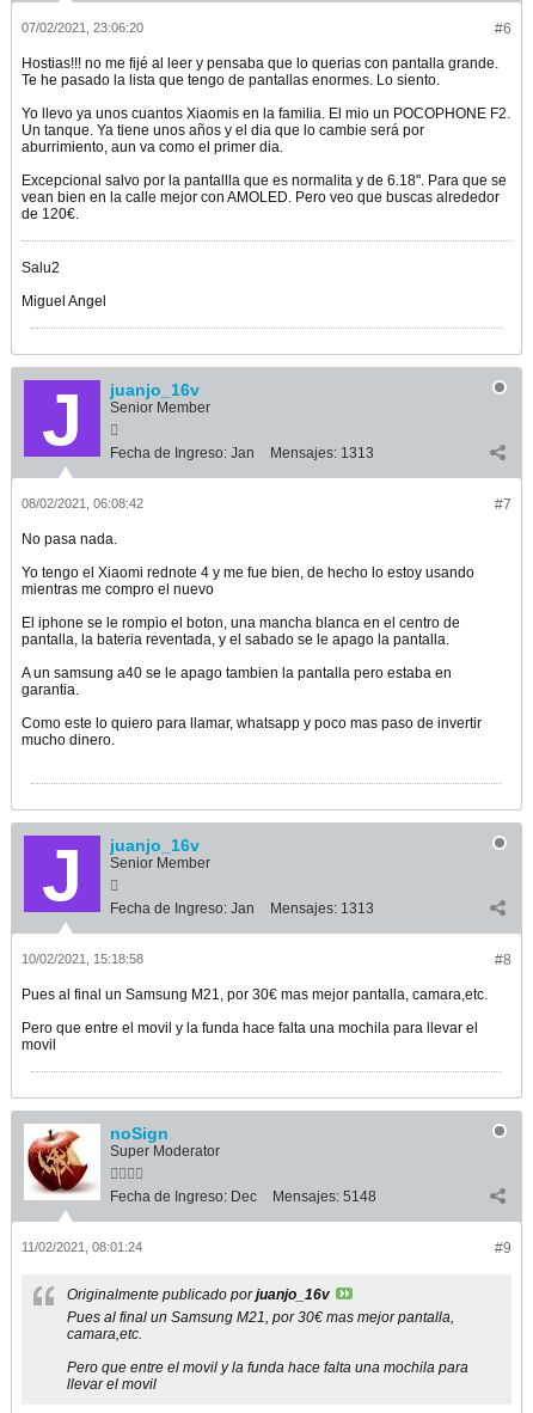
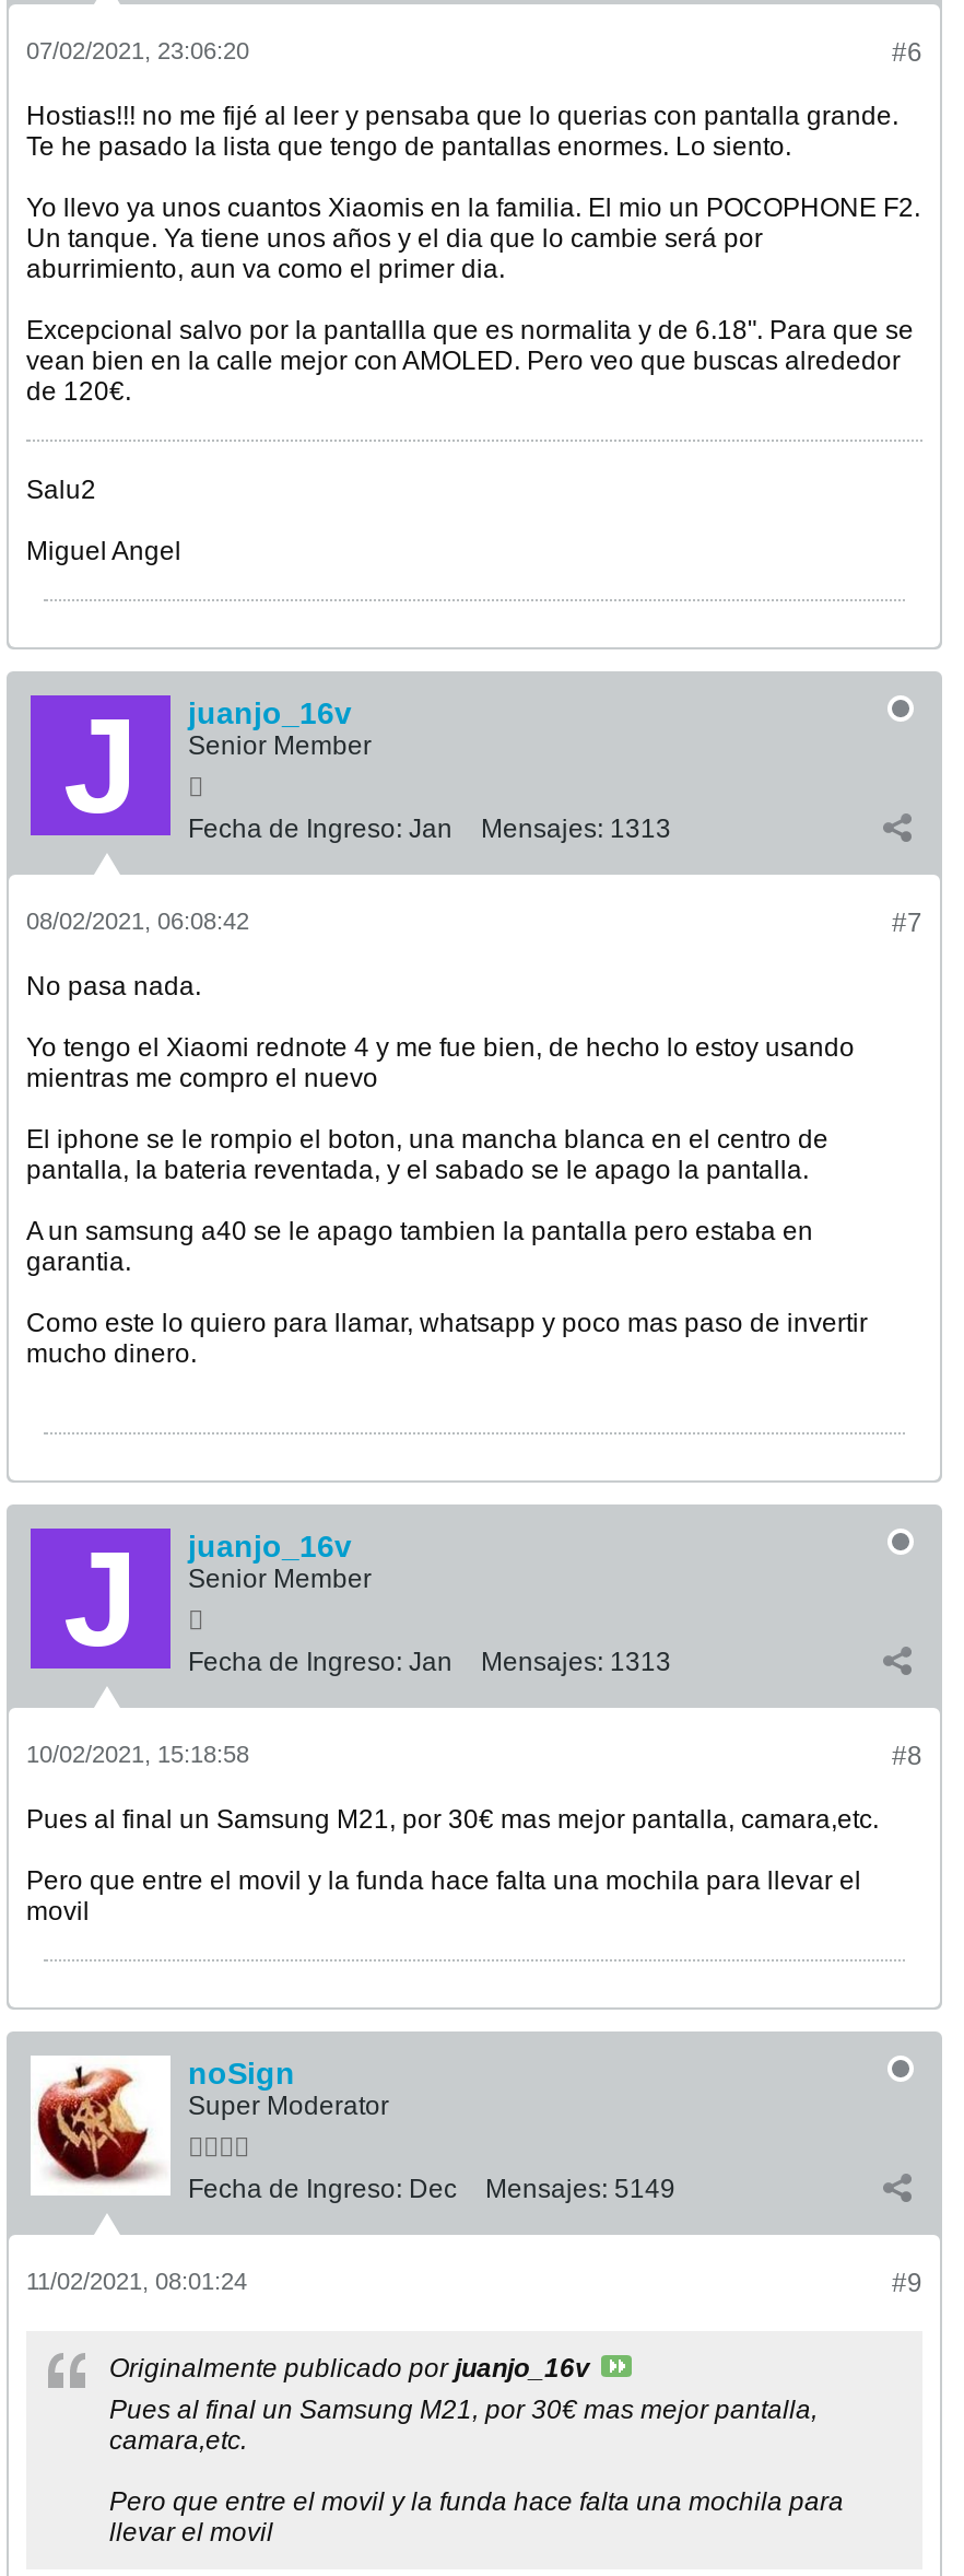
[110,1188,376,1205] Fecha de Ingreso: Dec Mensajes: 5148 -> [188,2174,675,2204] Fecha de Ingreso: Dec Mensajes: 5149

